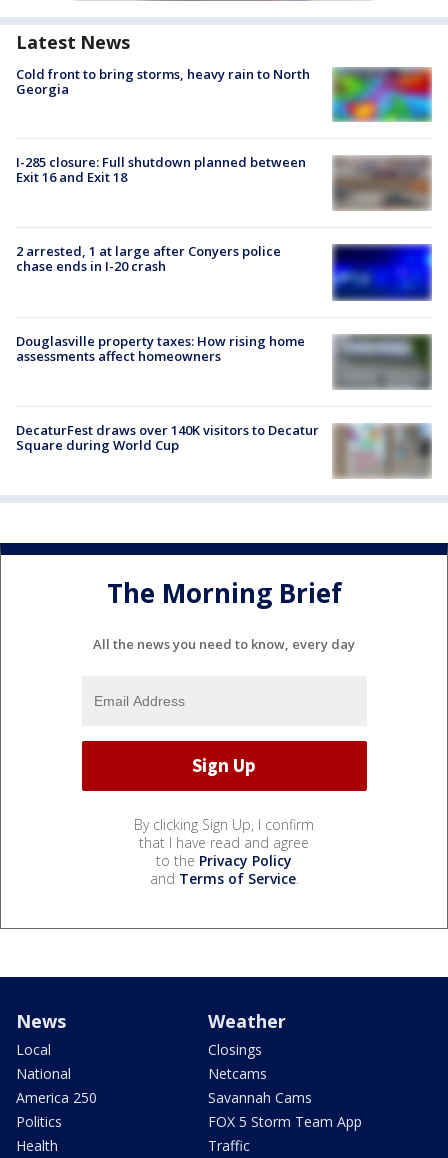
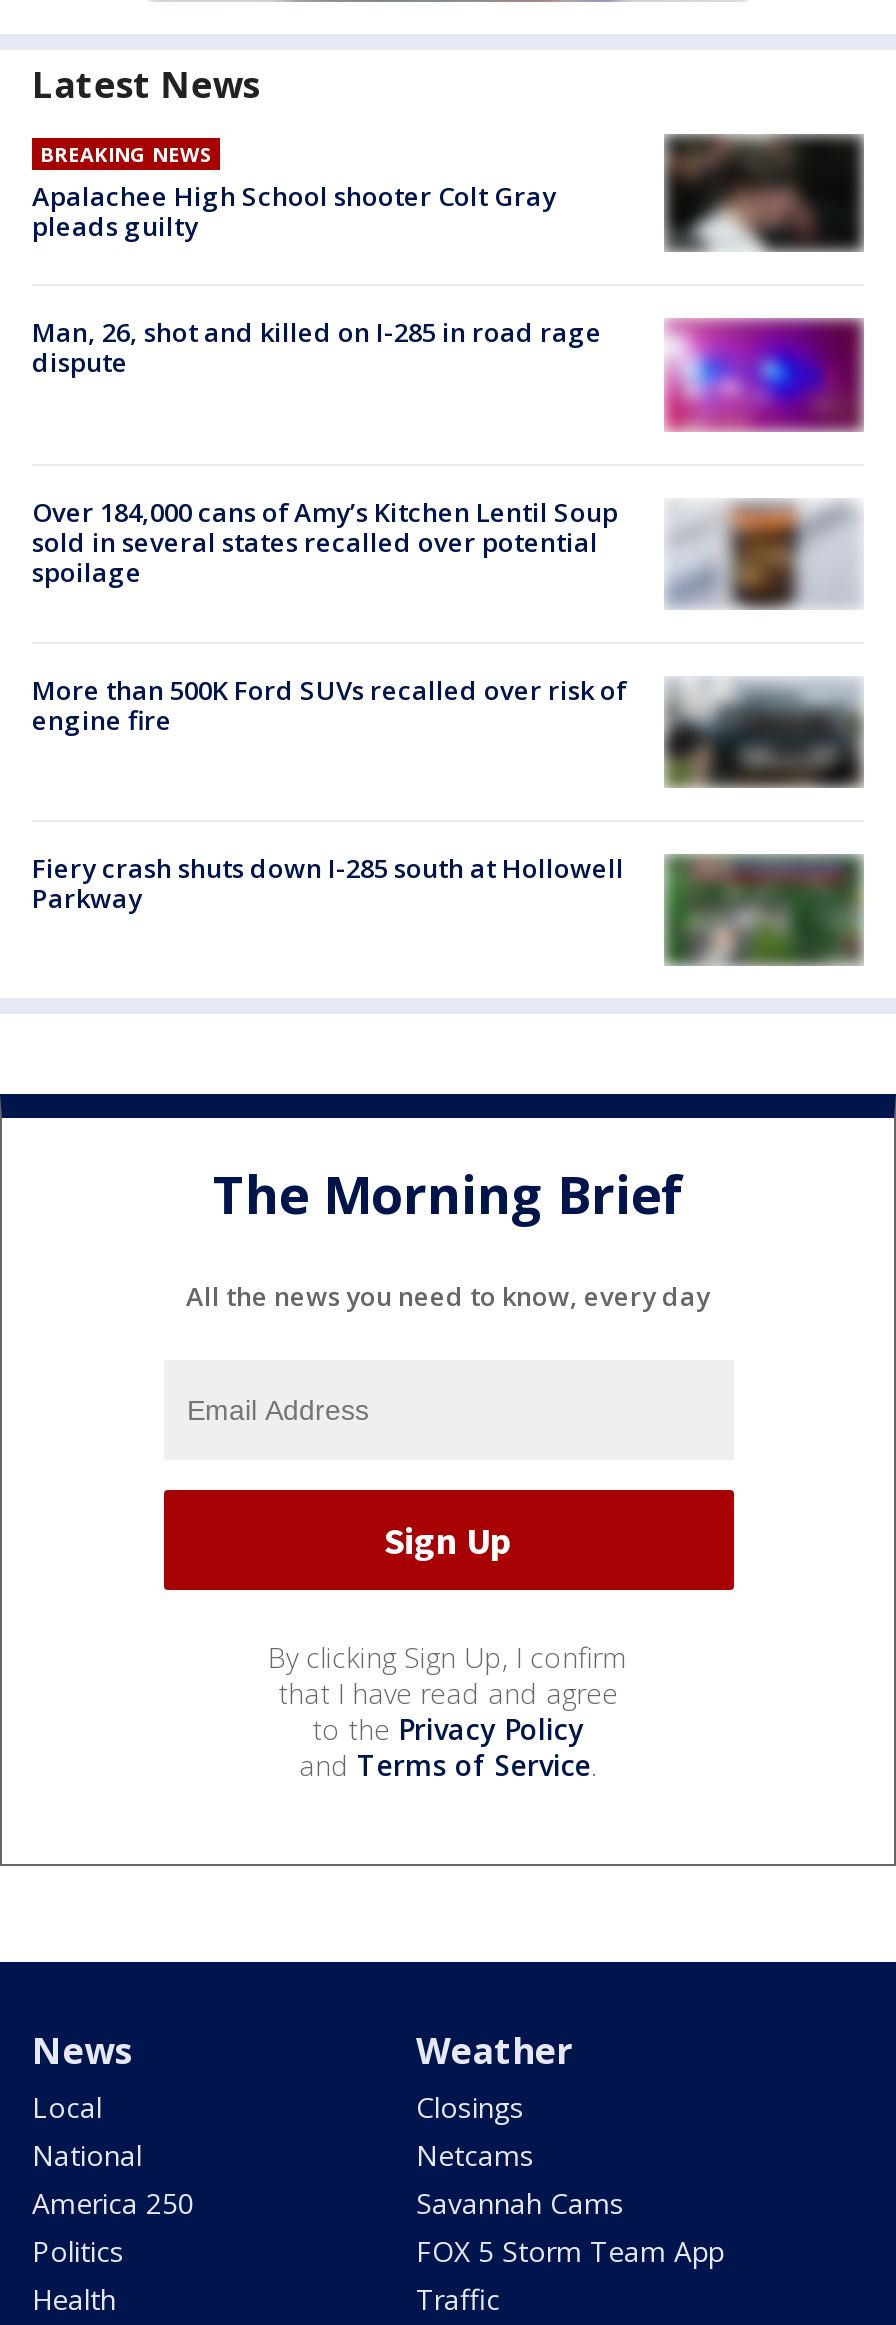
[16,65,310,98] Cold front to bring storms, heavy rain to North | Georgia -> [32,140,556,244] BREAKING NEWS | Apalachee High School shooter Colt Gray | pleads guilty
[332,67,433,122] [image] -> [664,134,866,252] [image]
[16,153,432,211] [image] | I-285 closure: Full shutdown planned between | Exit 16 and Exit 18 -> [32,315,864,432] [image] | Man, 26, shot and killed on I-285 in road rage | dispute
[16,242,281,275] 2 arrested, 1 at large after Conyers police | chase ends in I-20 crash -> [32,493,618,589] Over 184,000 cans of Amy’s Kitchen Lentil Soup | sold in several states recalled over potential | spoilage
[332,243,432,301] [image] -> [666,496,862,610] [image]
[16,332,432,388] [image] | Douglasville property taxes: How rising home | assessments affect homeowners -> [32,672,862,786] [image] | More than 500K Ford SUVs recalled over risk of | engine fire
[16,421,432,477] [image] | DecaturFest draws over 140K visitors to Decatur | Square during World Cup -> [32,850,864,964] [image] | Fiery crash shuts down I-285 south at Hollowell | Parkway

